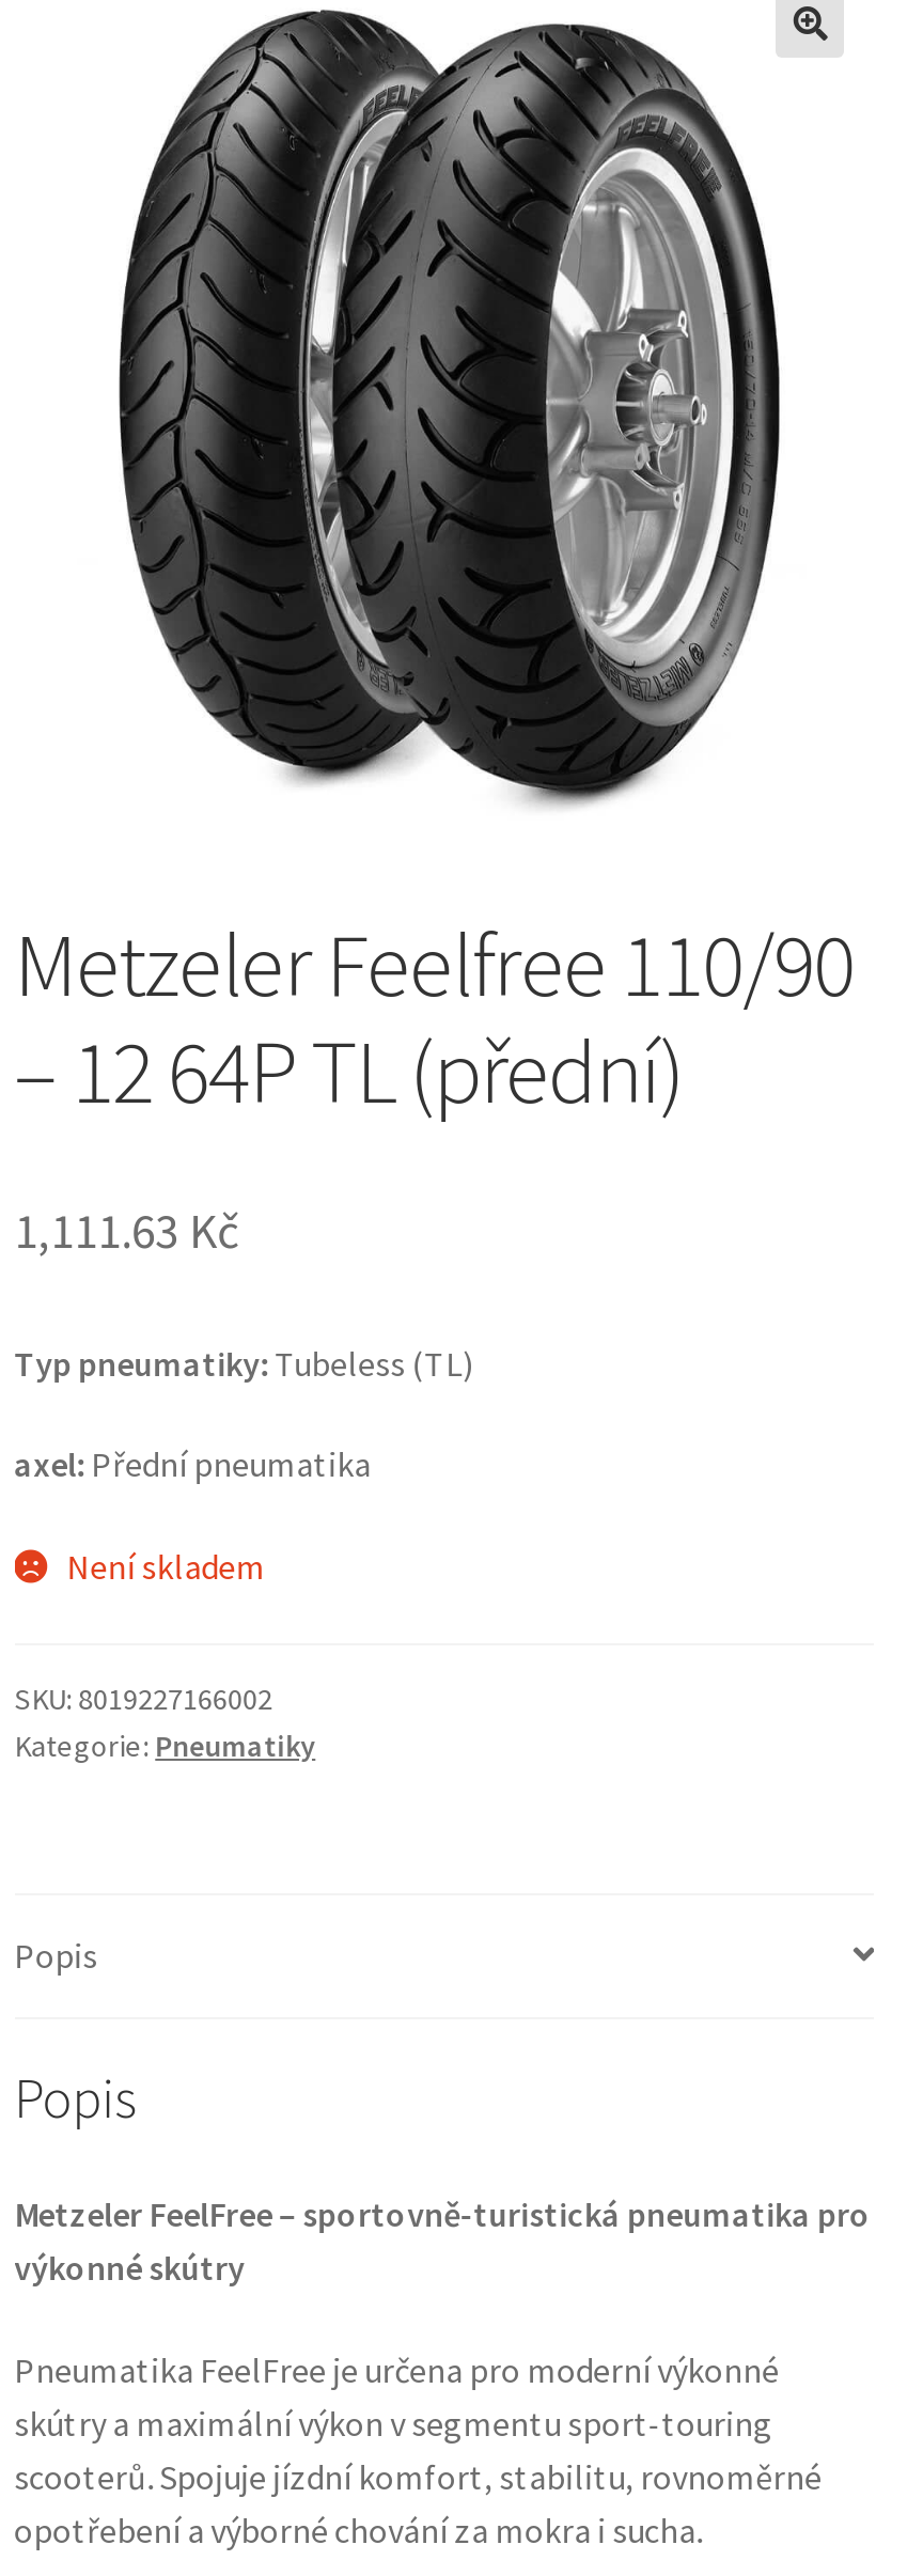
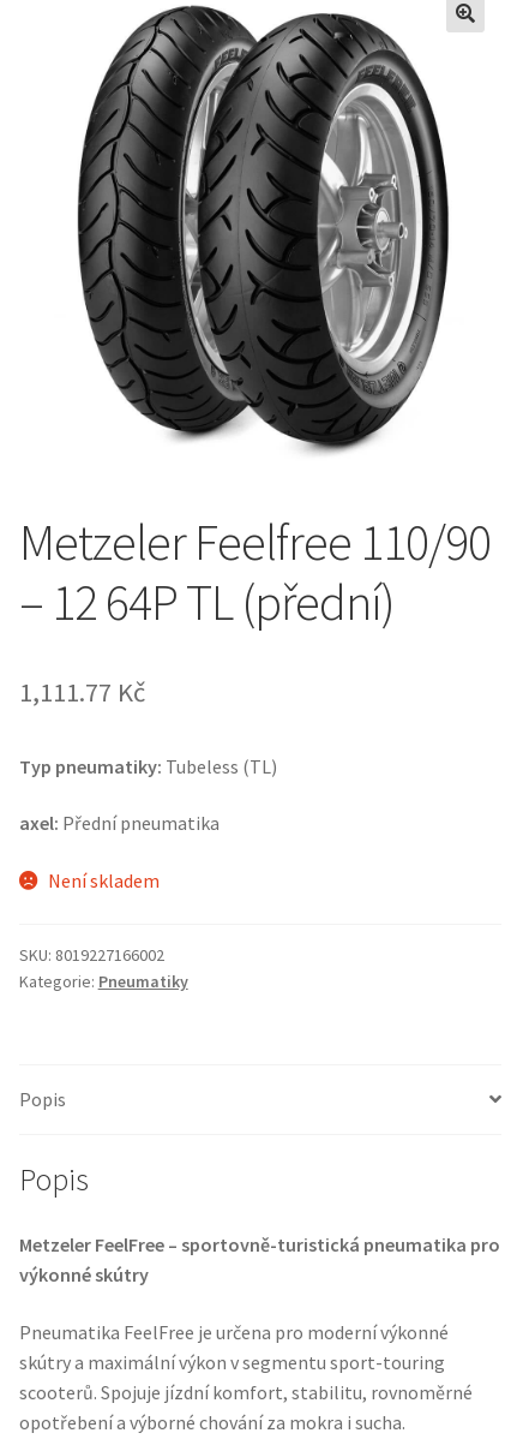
[14,1200,238,1260] 1,111.63 Kč -> [19,675,145,708] 1,111.77 Kč

